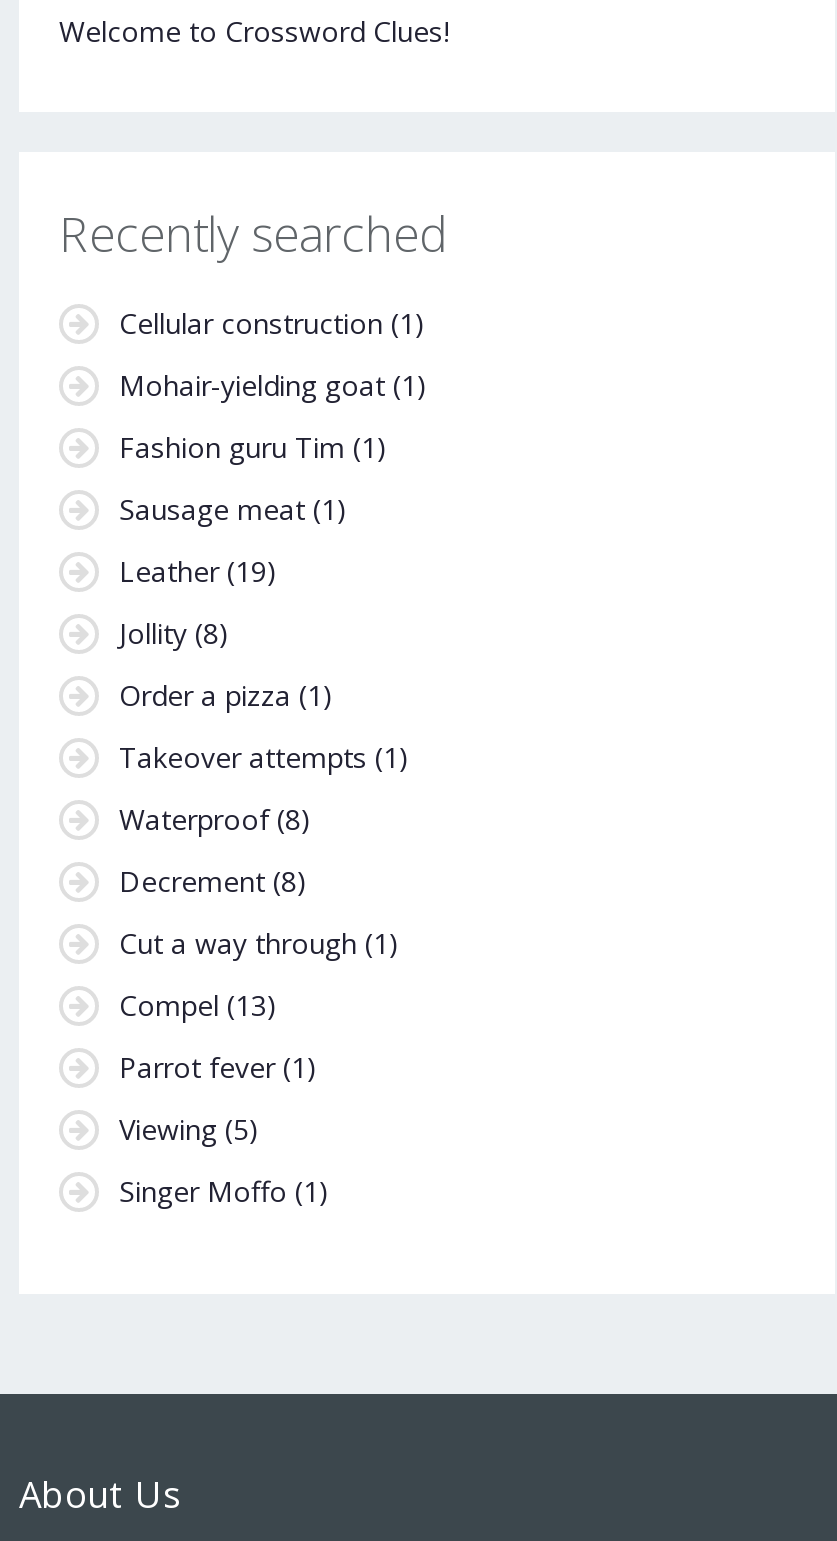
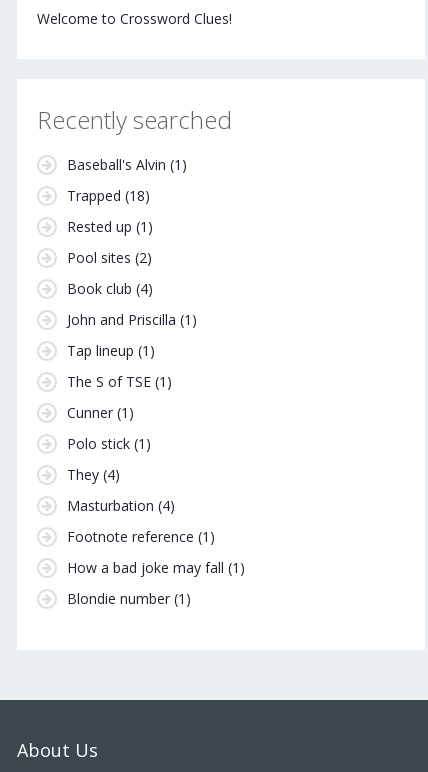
[119,304,425,342] Cellular construction (1) -> [67,155,187,174] Baseball's Alvin (1)
[119,366,427,404] Mohair-yielding goat (1) -> [67,186,150,205] Trapped (18)
[119,428,387,466] Fashion guru Tim (1) -> [67,217,153,236] Rested up (1)
[119,490,347,528] Sausage meat (1) -> [67,248,152,267] Pool sites (2)
[119,552,277,590] Leather (19) -> [67,279,153,298] Book club (4)
[119,614,229,652] Jollity (8) -> [67,310,197,329] John and Priscilla (1)
[119,676,333,714] Order a pizza (1) -> [67,341,155,360] Tap lineup (1)
[119,738,409,776] Takeover attempts (1) -> [67,372,172,391] The S of TSE (1)
[119,800,311,838] Waterproof (8) -> [67,403,134,422] Cunner (1)
[119,862,307,900] Decrement (8) -> [67,434,151,453] Polo stick (1)
[119,924,399,962] Cut a way through (1) -> [67,465,120,484] They (4)
[119,986,277,1024] Compel (13) -> [67,496,175,515] Masturbation (4)
[119,1048,317,1086] Parrot fever (1) -> [67,527,215,546] Footnote reference (1)
[119,1110,259,1148] Viewing (5) -> [67,558,245,577] How a bad joke may fall (1)
[119,1172,329,1210] Singer Moffo (1) -> [67,589,191,608] Blondie number (1)

